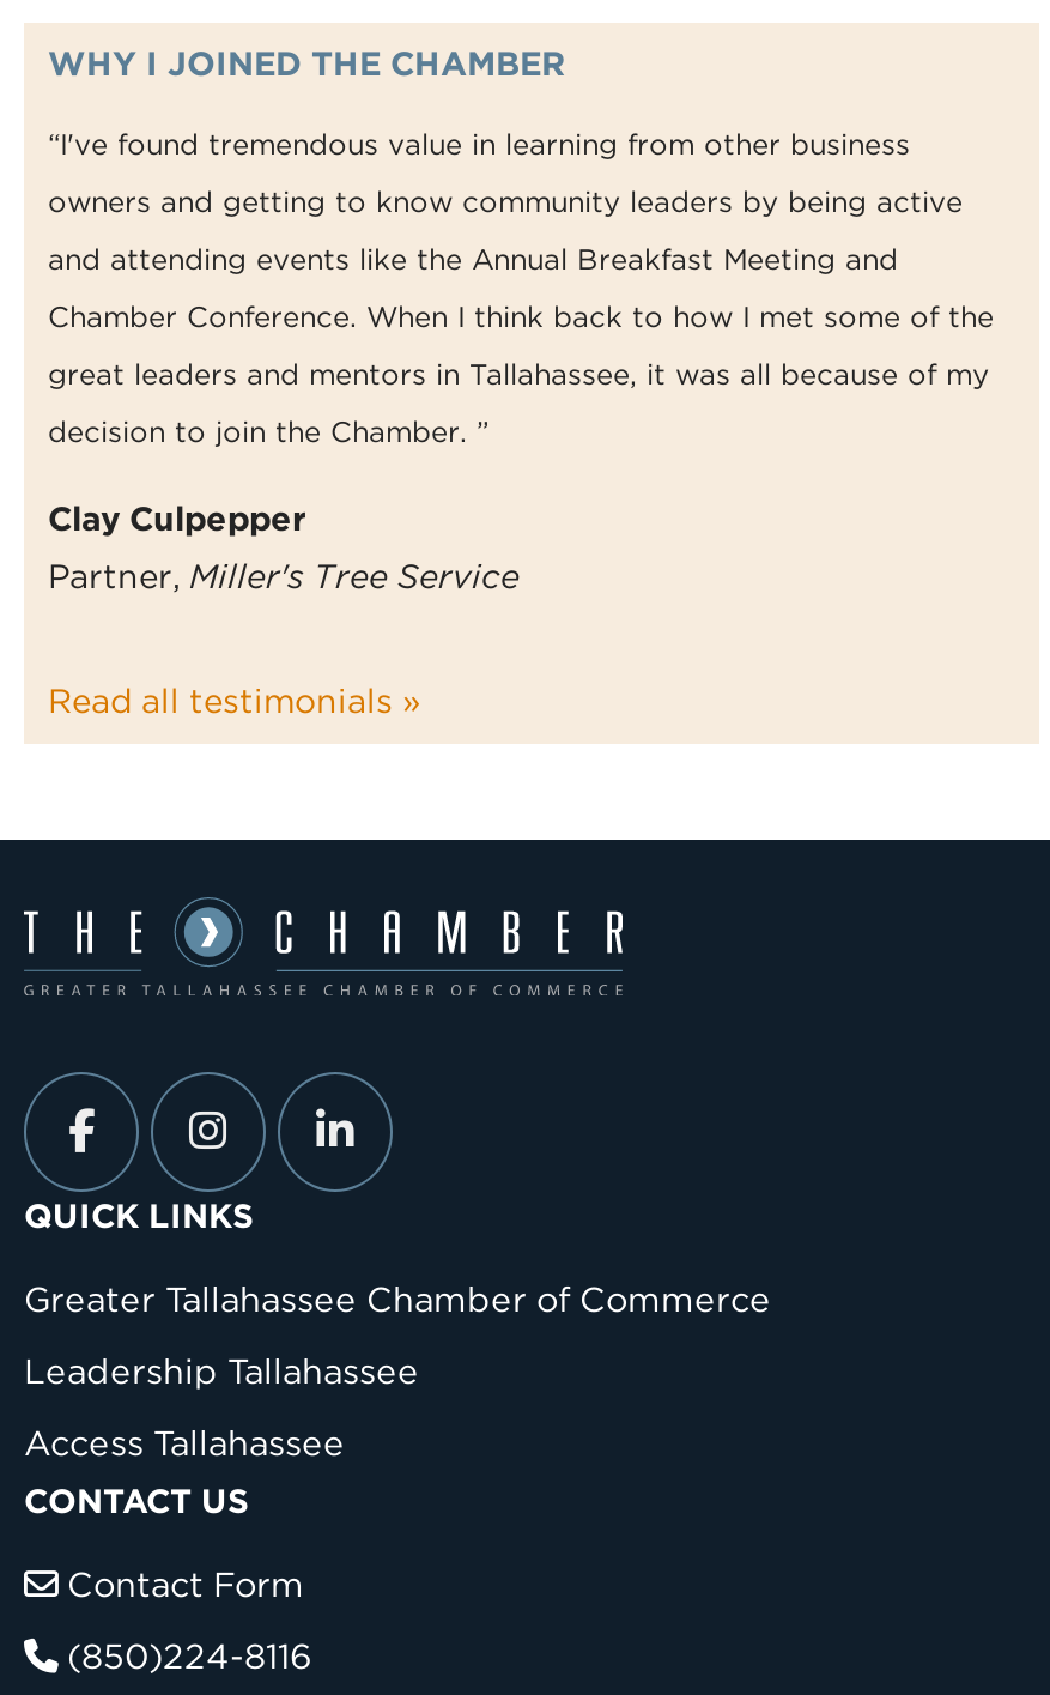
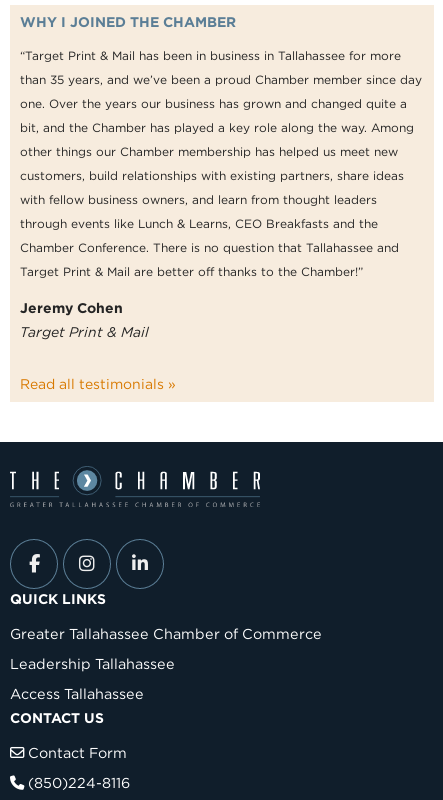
[48,126,994,596] “I've found tremendous value in learning from other business | owners and getting to know community leaders by being active | and attending events like the Annual Breakfast Meeting and | Chamber Conference. When I think back to how I met some of the | great leaders and mentors in Tallahassee, it was all because of my | decision to join the Chamber. ” | Clay Culpepper | Partner, Miller's Tree Service -> [20,48,422,340] “Target Print & Mail has been in business in Tallahassee for more | than 35 years, and we’ve been a proud Chamber member since day | one. Over the years our business has grown and changed quite a | bit, and the Chamber has played a key role along the way. Among | other things our Chamber membership has helped us meet new | customers, build relationships with existing partners, share ideas | with fellow business owners, and learn from thought leaders | through events like Lunch & Learns, CEO Breakfasts and the | Chamber Conference. There is no question that Tallahassee and | Target Print & Mail are better off thanks to the Chamber!” | Jeremy Cohen | Target Print & Mail

